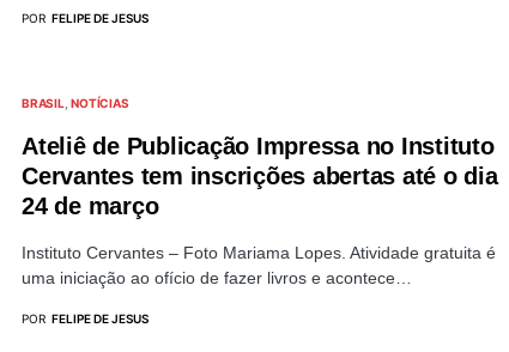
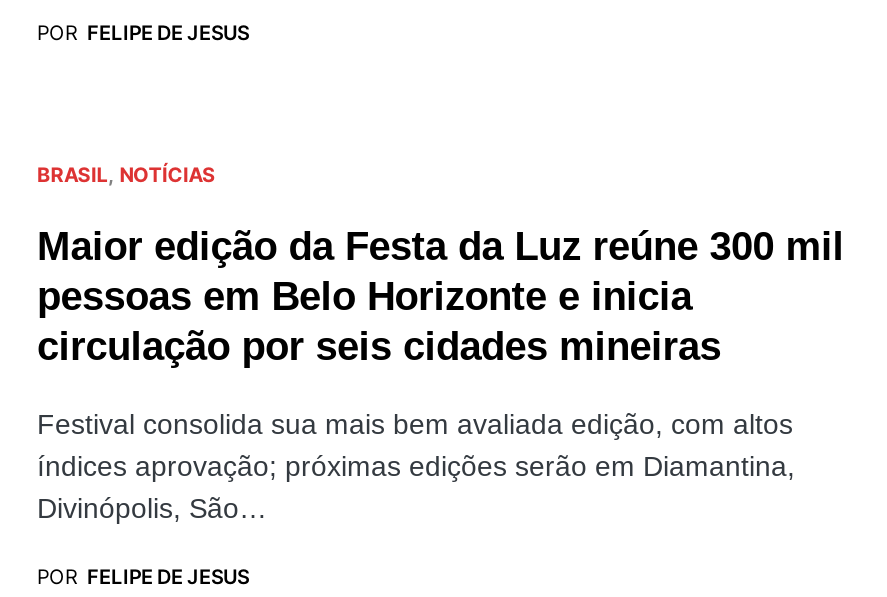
[22,133,498,219] Ateliê de Publicação Impressa no Instituto | Cervantes tem inscrições abertas até o dia | 24 de março -> [37,224,844,368] Maior edição da Festa da Luz reúne 300 mil | pessoas em Belo Horizonte e inicia | circulação por seis cidades mineiras
[22,243,496,287] Instituto Cervantes – Foto Mariama Lopes. Atividade gratuita é | uma iniciação ao ofício de fazer livros e acontece… -> [37,408,795,524] Festival consolida sua mais bem avaliada edição, com altos | índices aprovação; próximas edições serão em Diamantina, | Divinópolis, São…

